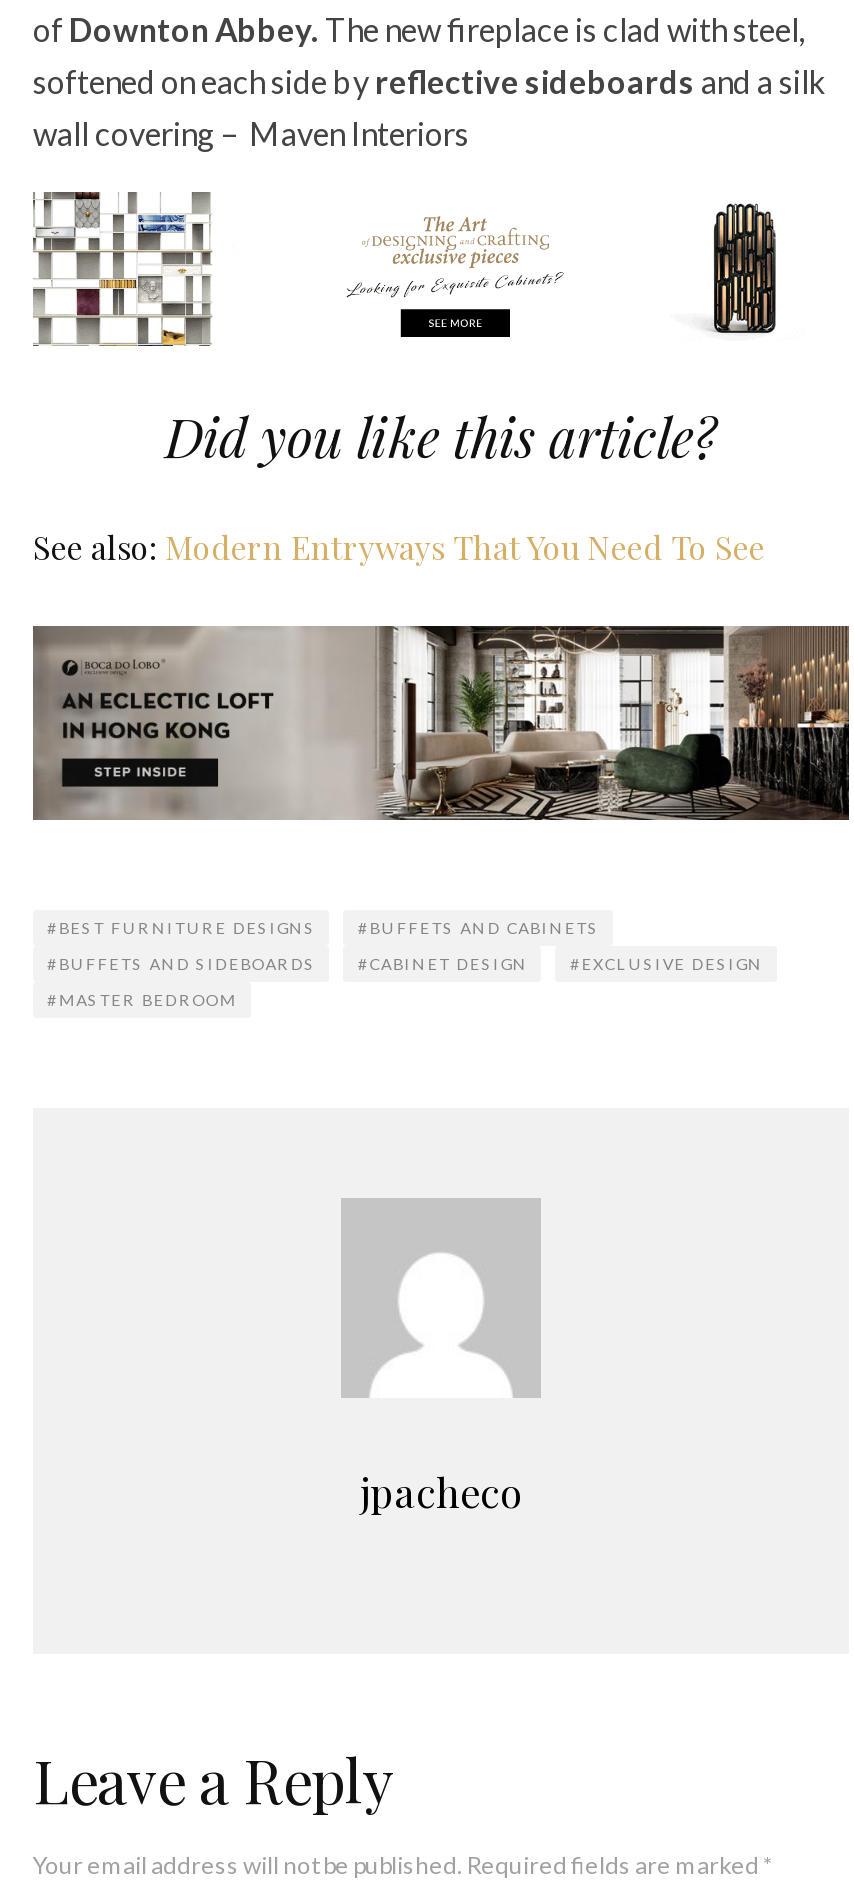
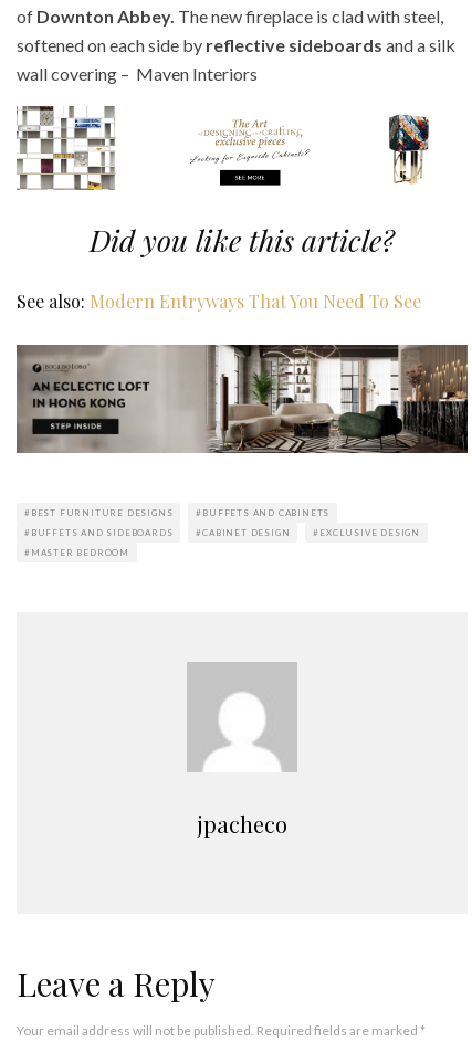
[707,202,779,336] [image] -> [388,113,430,185] [image]

